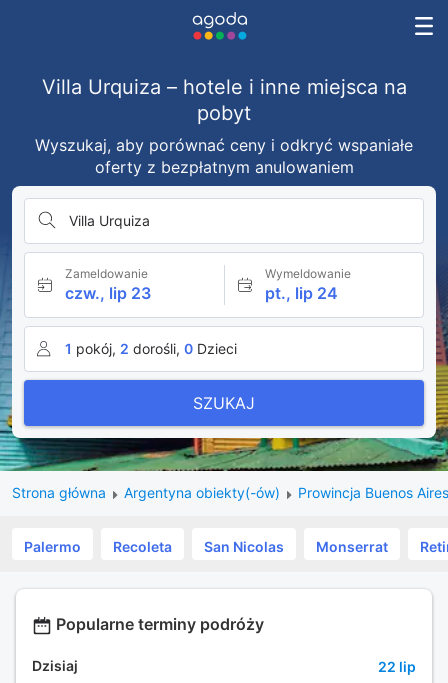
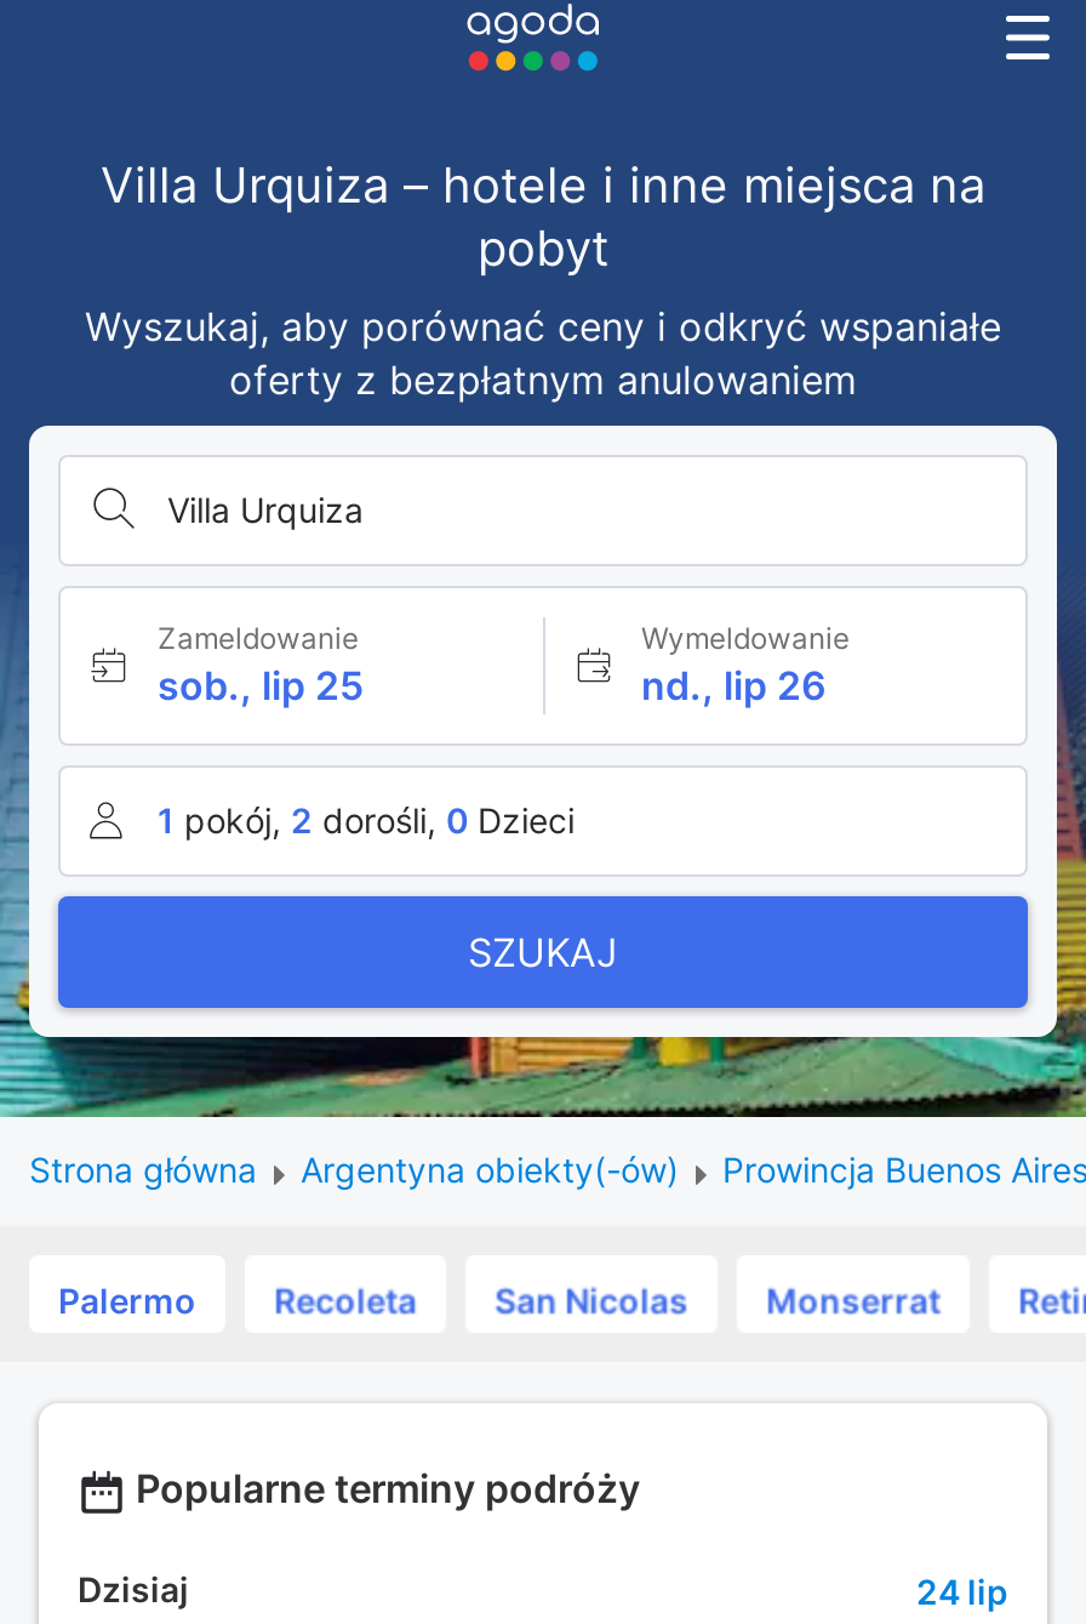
[65,283,151,303] czw., lip 23 -> [158,661,364,710] sob., lip 25
[264,283,337,303] pt., lip 24 -> [641,661,825,710] nd., lip 26
[378,658,416,675] 22 lip -> [916,1570,1008,1611] 24 lip

